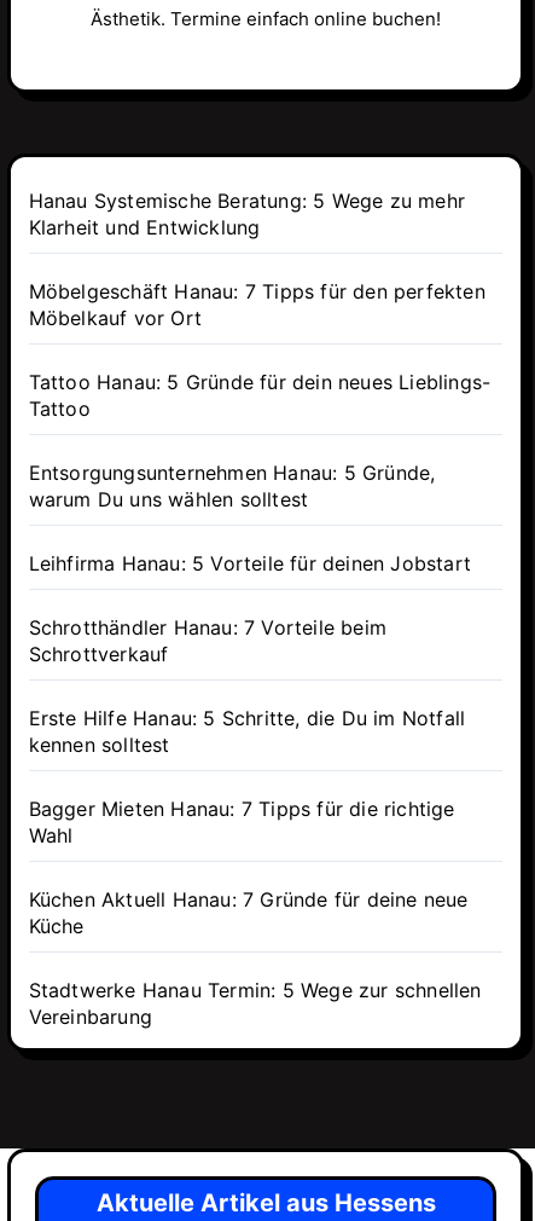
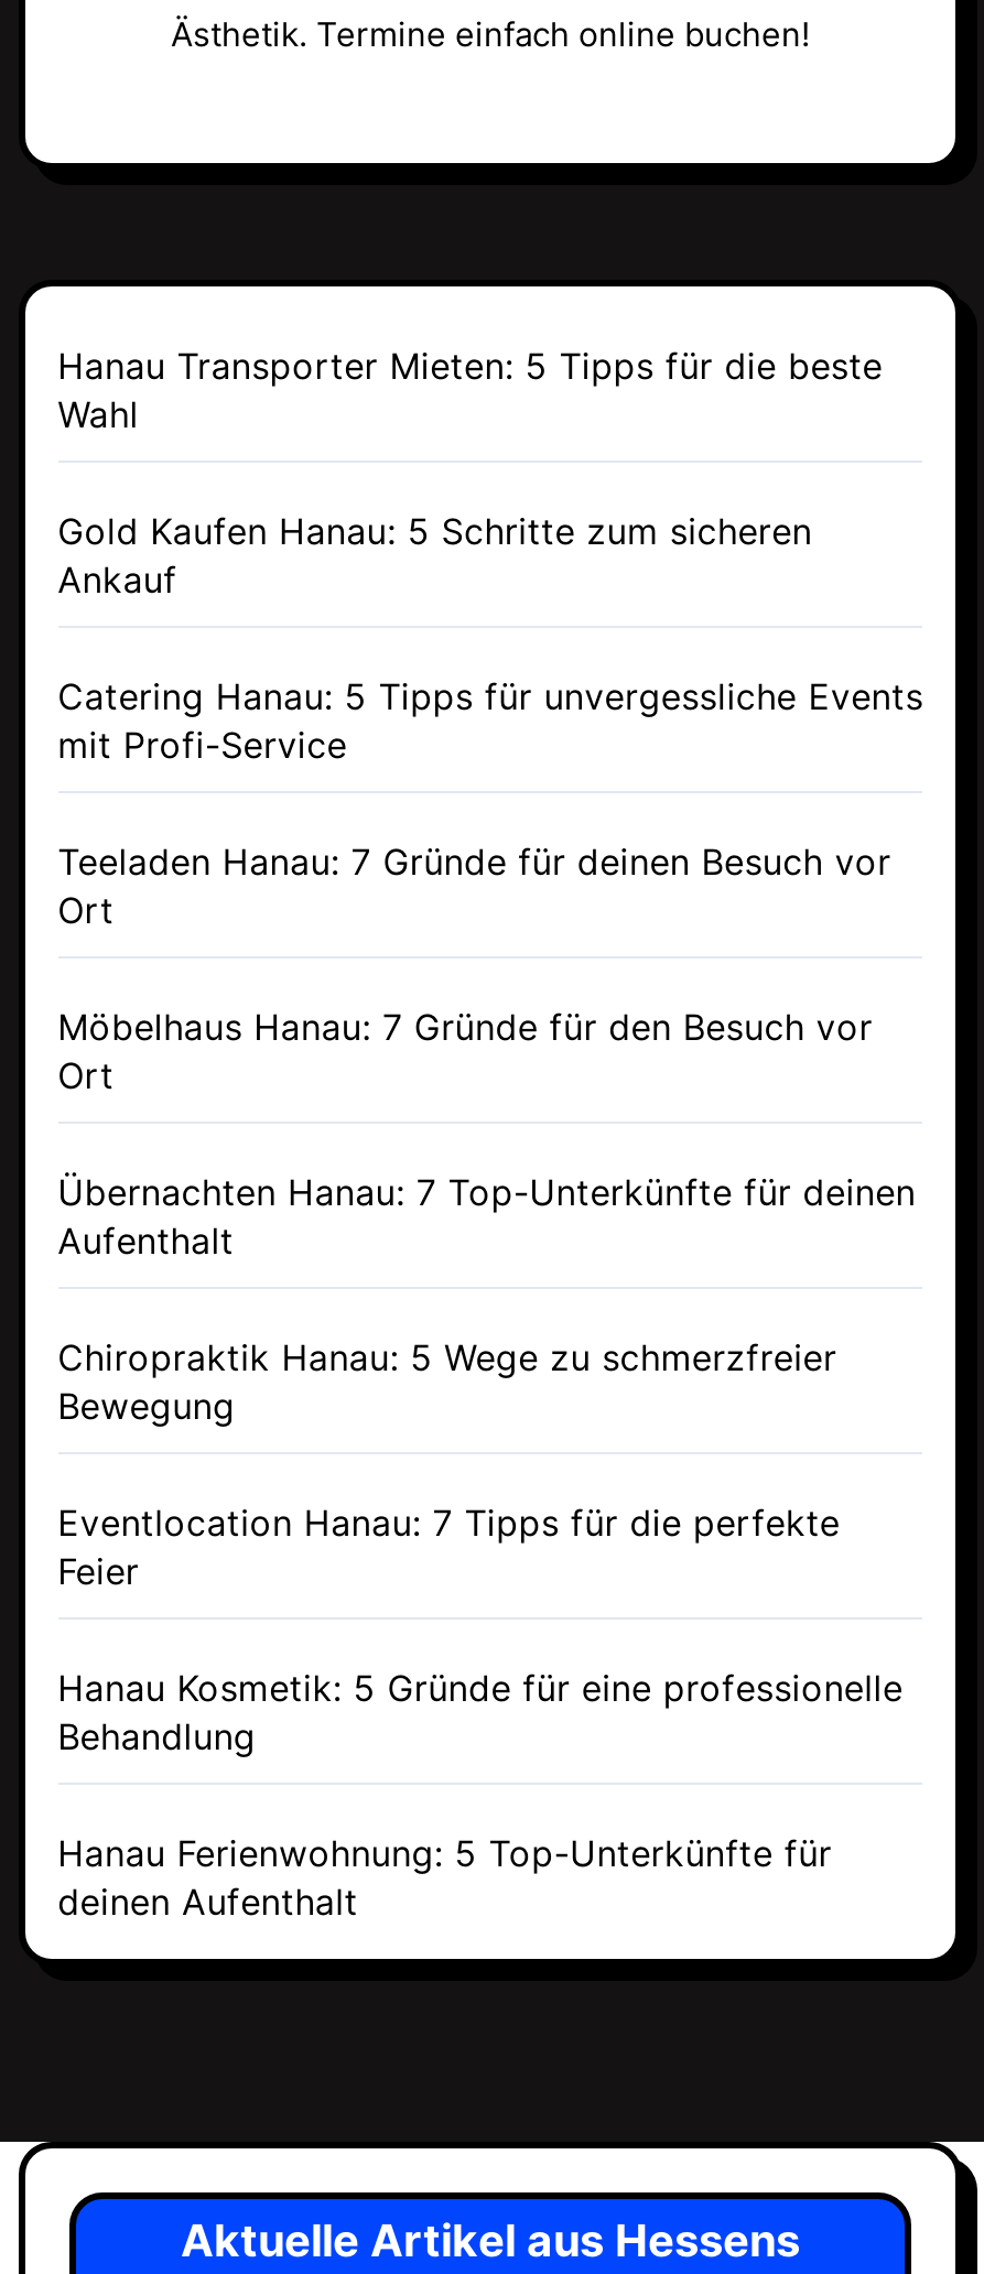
[29,188,491,820] Hanau Systemische Beratung: 5 Wege zu mehr | Klarheit und Entwicklung | Möbelgeschäft Hanau: 7 Tipps für den perfekten | Möbelkauf vor Ort | Tattoo Hanau: 5 Gründe für dein neues Lieblings- | Tattoo | Entsorgungsunternehmen Hanau: 5 Gründe, | warum Du uns wählen solltest | Leihfirma Hanau: 5 Vorteile für deinen Jobstart | Schrotthändler Hanau: 7 Vorteile beim | Schrottverkauf | Erste Hilfe Hanau: 5 Schritte, die Du im Notfall | kennen solltest | Bagger Mieten Hanau: 7 Tipps für die richtige -> [58,343,883,387] Hanau Transporter Mieten: 5 Tipps für die beste
moved [29,823,73,847] -> [58,392,139,436]: Wahl
[29,887,481,1028] Küchen Aktuell Hanau: 7 Gründe für deine neue | Küche | Stadtwerke Hanau Termin: 5 Wege zur schnellen | Vereinbarung -> [58,508,923,1923] Gold Kaufen Hanau: 5 Schritte zum sicheren | Ankauf | Catering Hanau: 5 Tipps für unvergessliche Events | mit Profi-Service | Teeladen Hanau: 7 Gründe für deinen Besuch vor | Ort | Möbelhaus Hanau: 7 Gründe für den Besuch vor | Ort | Übernachten Hanau: 7 Top-Unterkünfte für deinen | Aufenthalt | Chiropraktik Hanau: 5 Wege zu schmerzfreier | Bewegung | Eventlocation Hanau: 7 Tipps für die perfekte | Feier | Hanau Kosmetik: 5 Gründe für eine professionelle | Behandlung | Hanau Ferienwohnung: 5 Top-Unterkünfte für | deinen Aufenthalt

